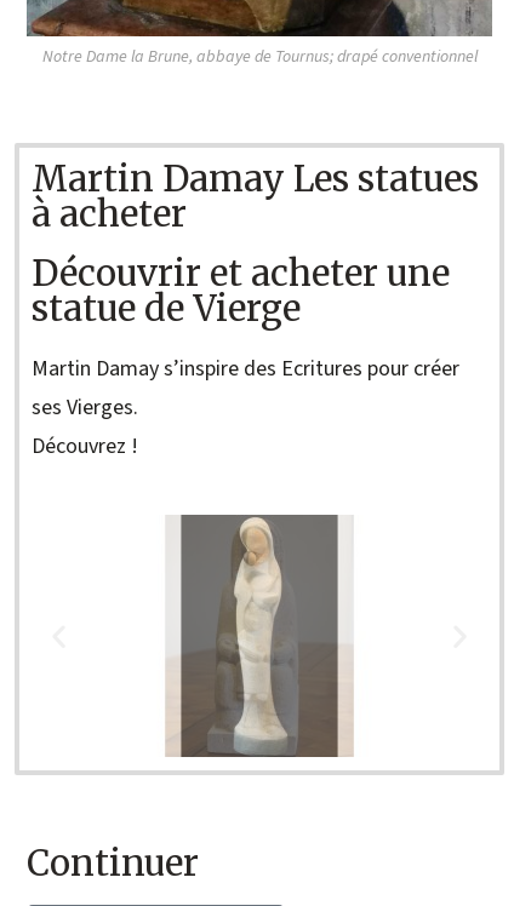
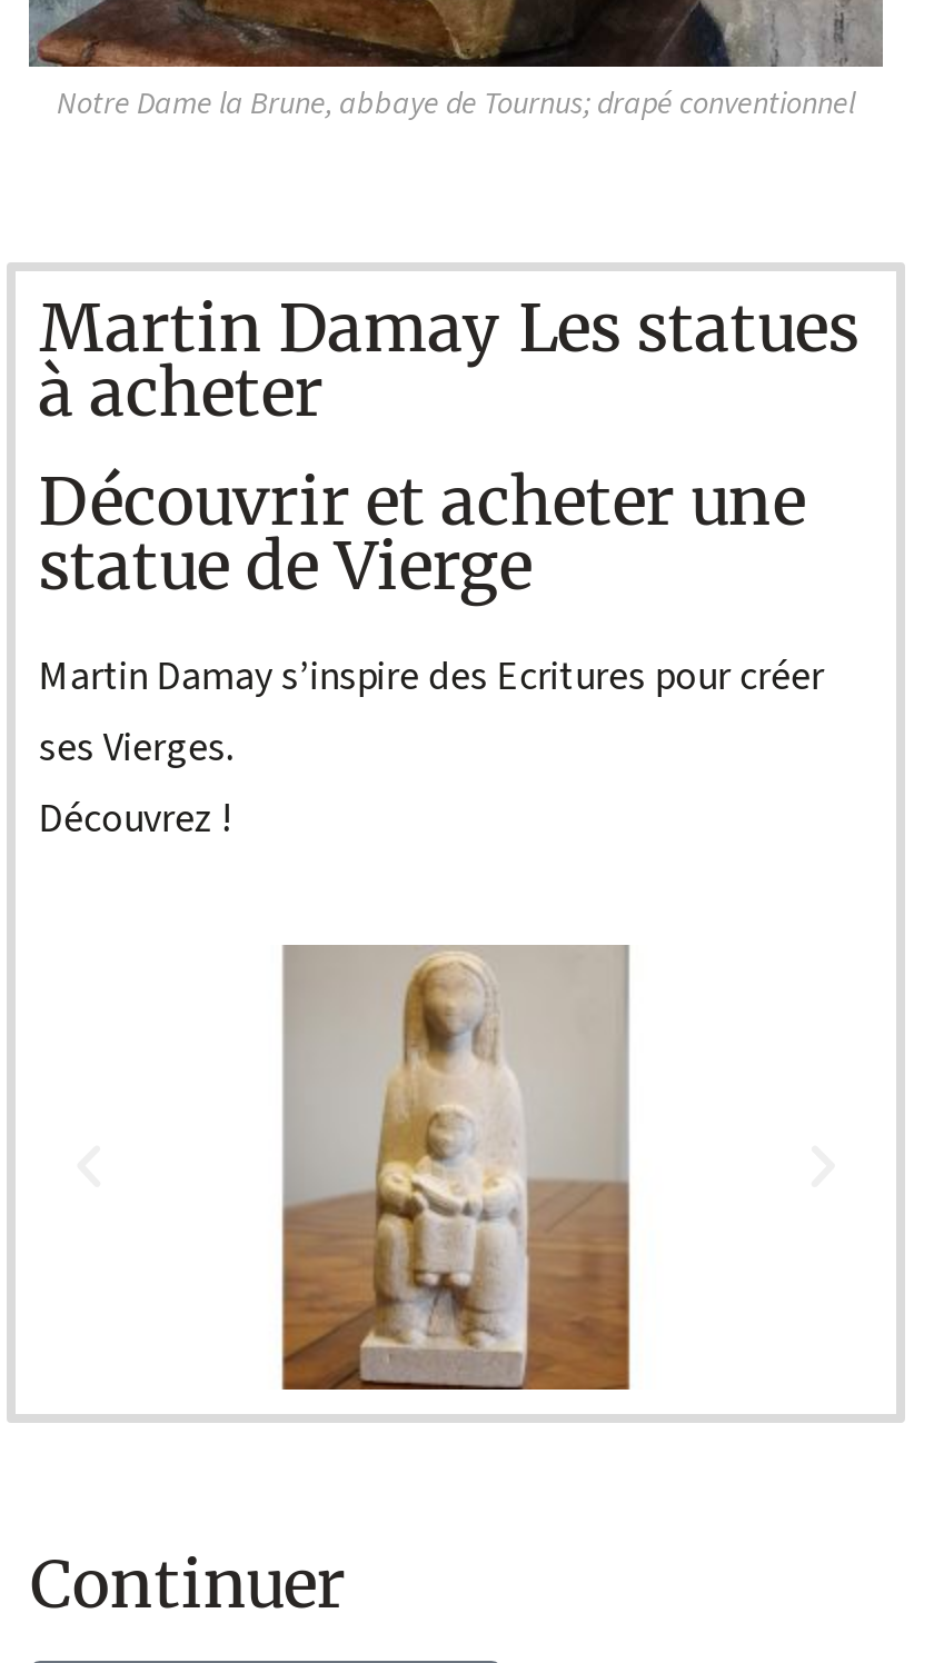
[165,515,353,757] [image] -> [280,945,629,1390] [image]

